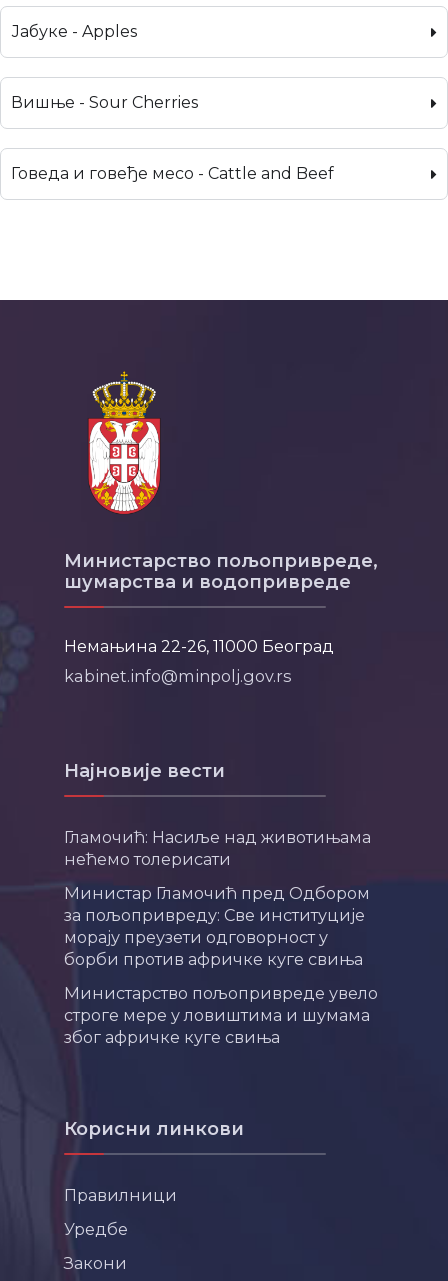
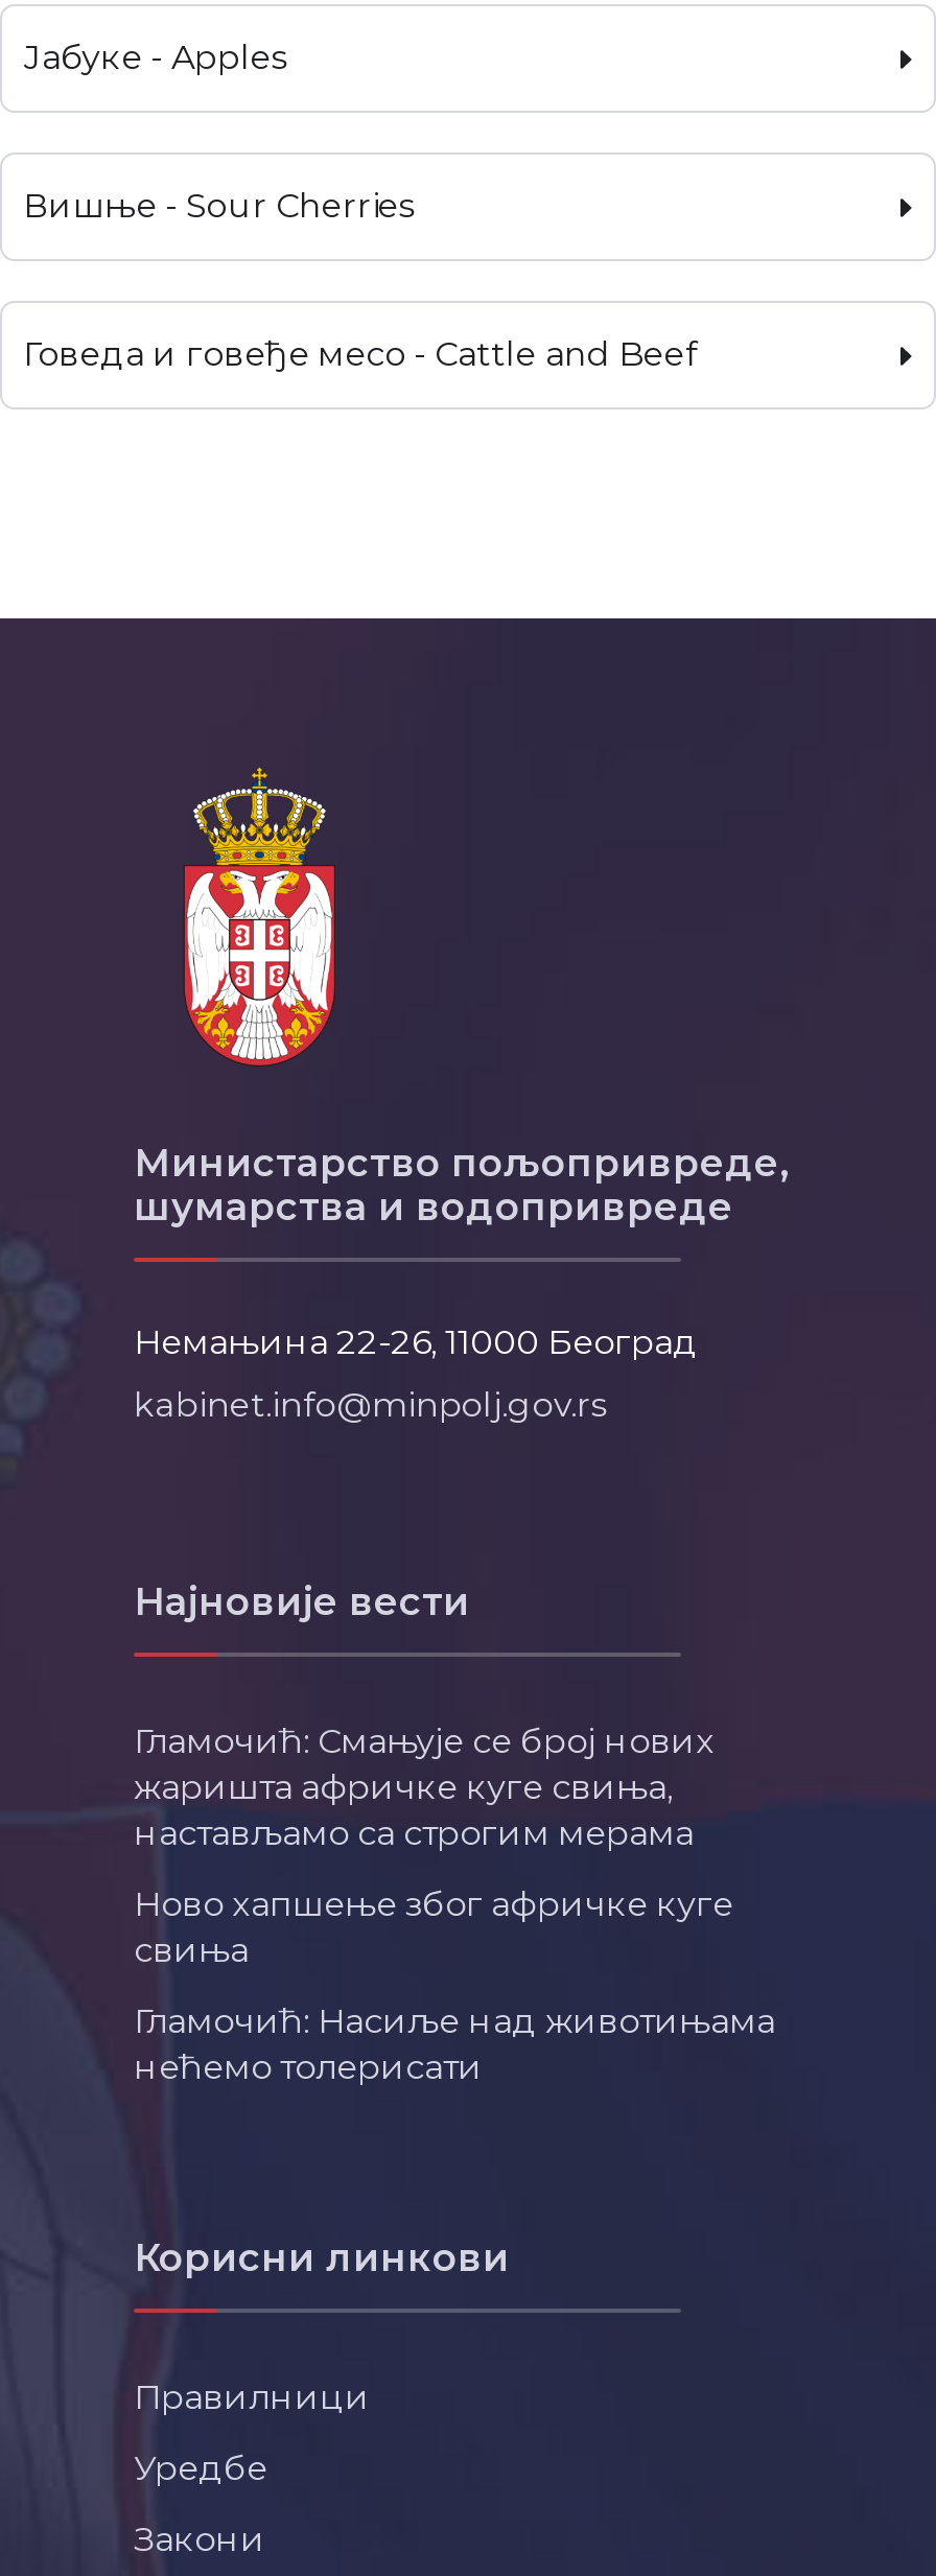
none -> [134,1720,733,1971] Гламочић: Смањује се број нових | жаришта афричке куге свиња, | настављамо са строгим мерама | Ново хапшење због афричке куге | свиња
moved [64,827,371,869] -> [134,2000,775,2088]: Гламочић: Насиље над животињама | нећемо толерисати
[64,883,378,1047] Министар Гламочић пред Одбором | за пољопривреду: Све институције | морају преузети одговорност у | борби против афричке куге свиња | Министарство пољопривреде увело | строге мере у ловиштима и шумама | због афричке куге свиња -> none

